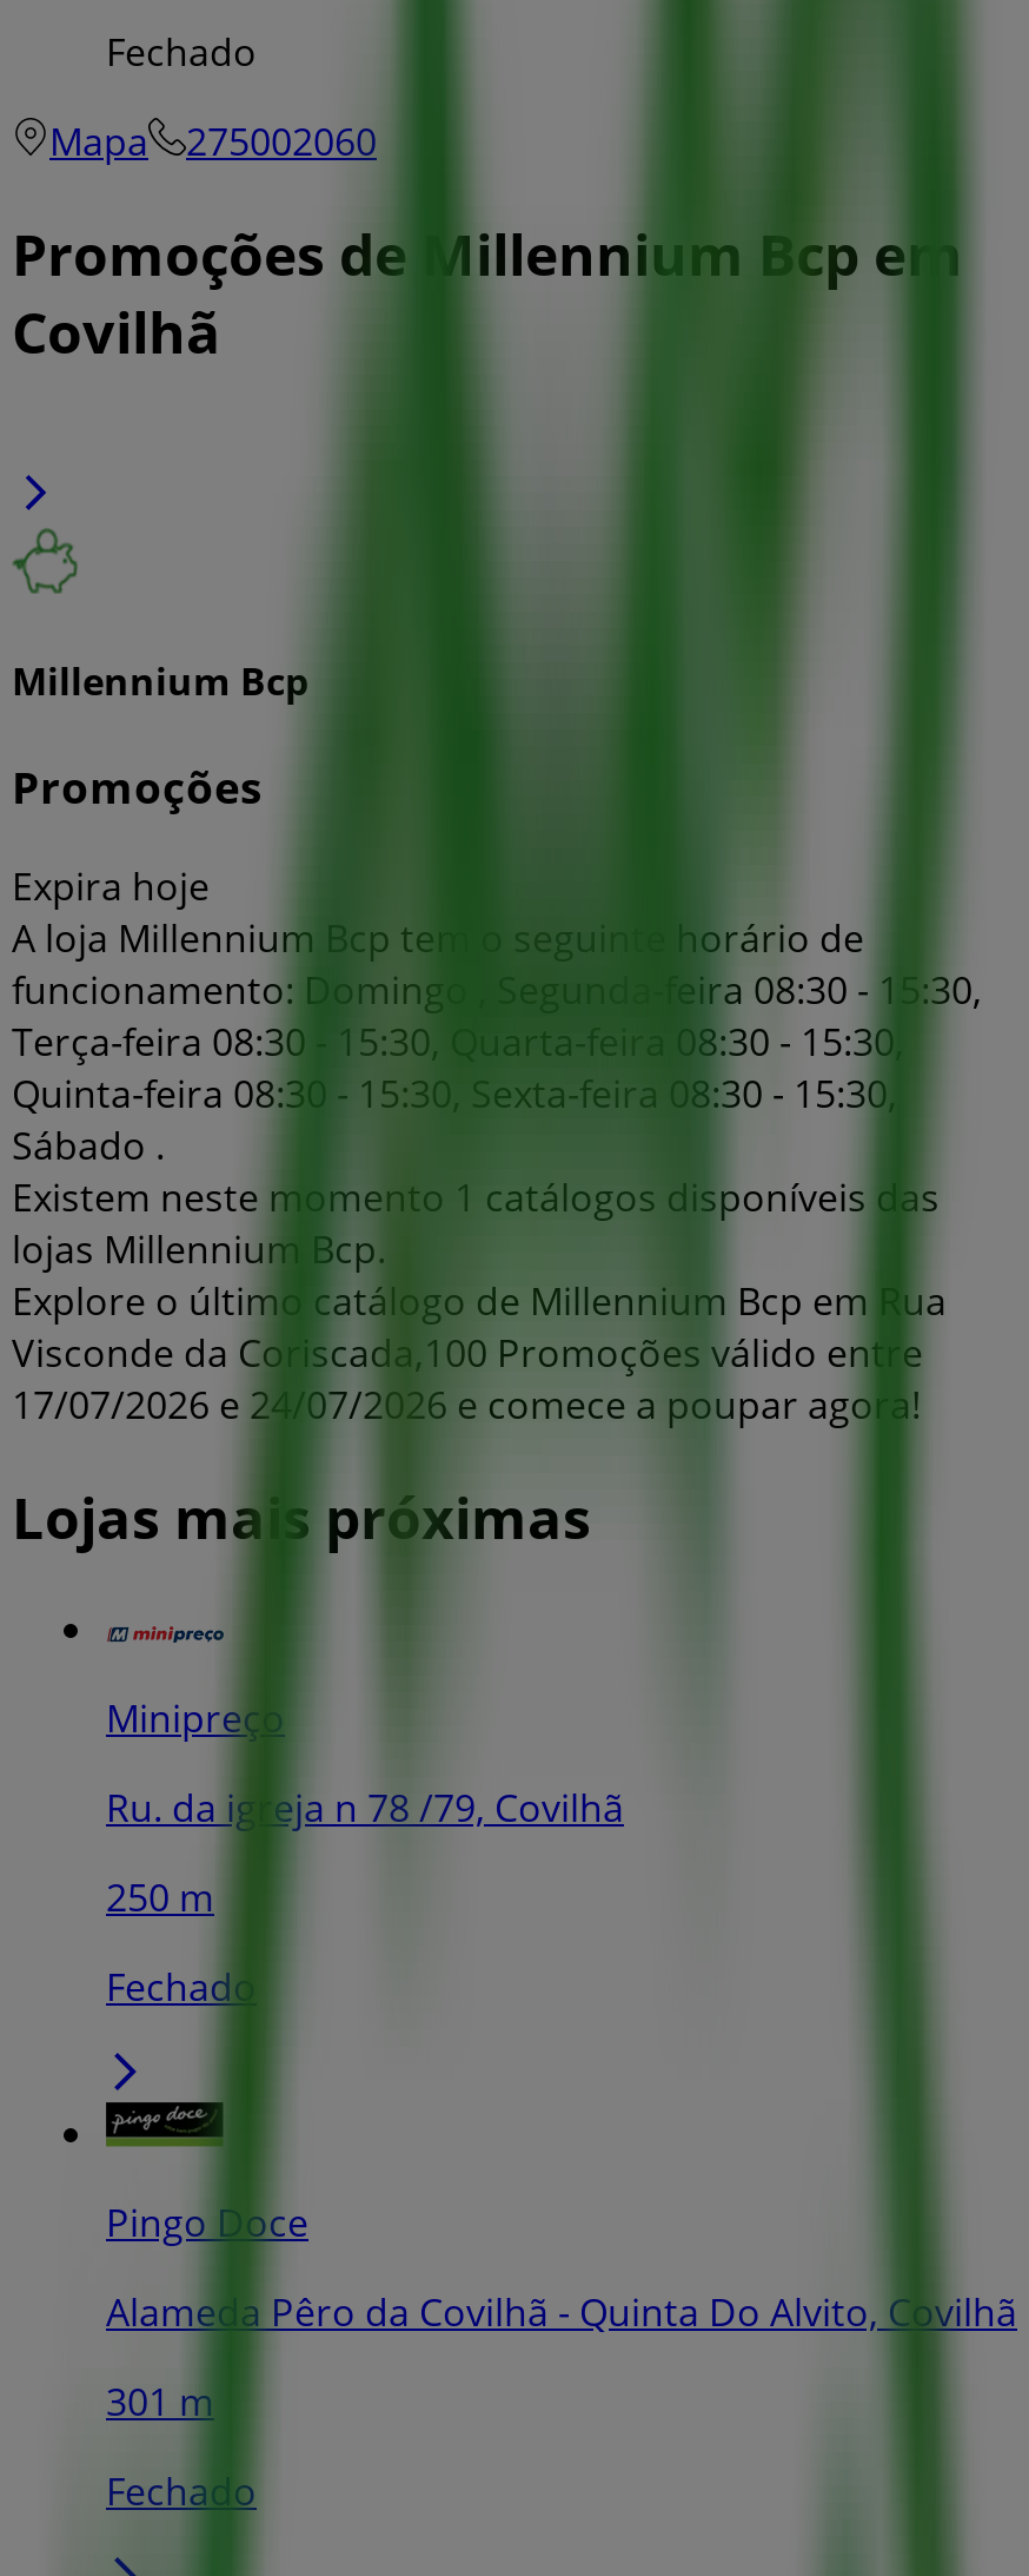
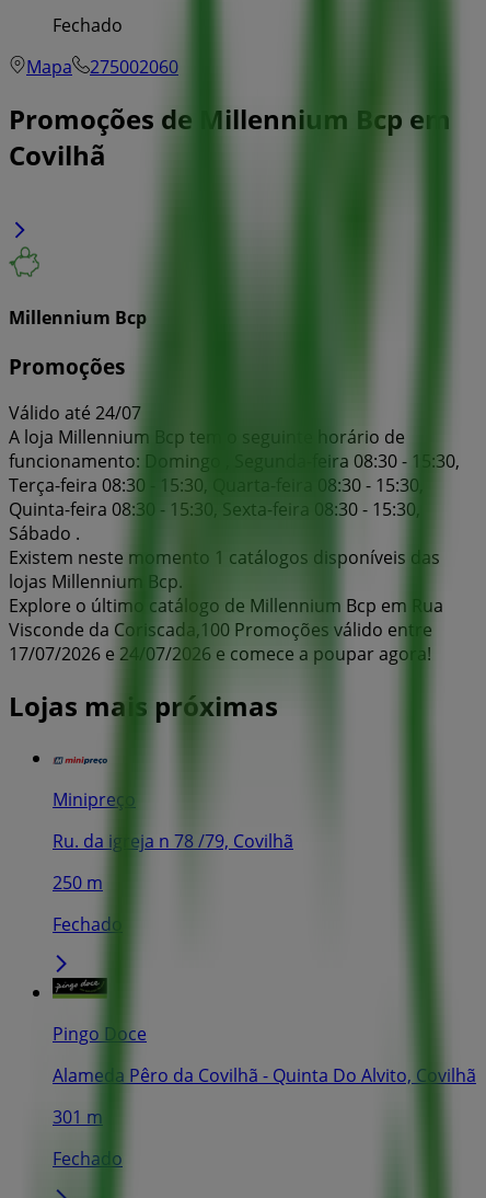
[12,861,210,913] Expira hoje -> [9,401,141,425] Válido até 24/07

